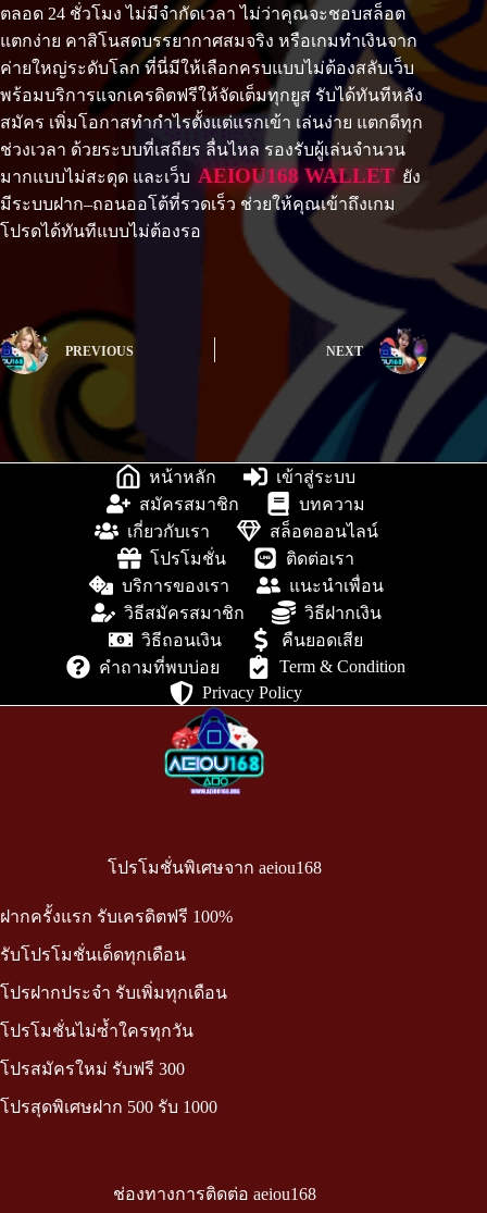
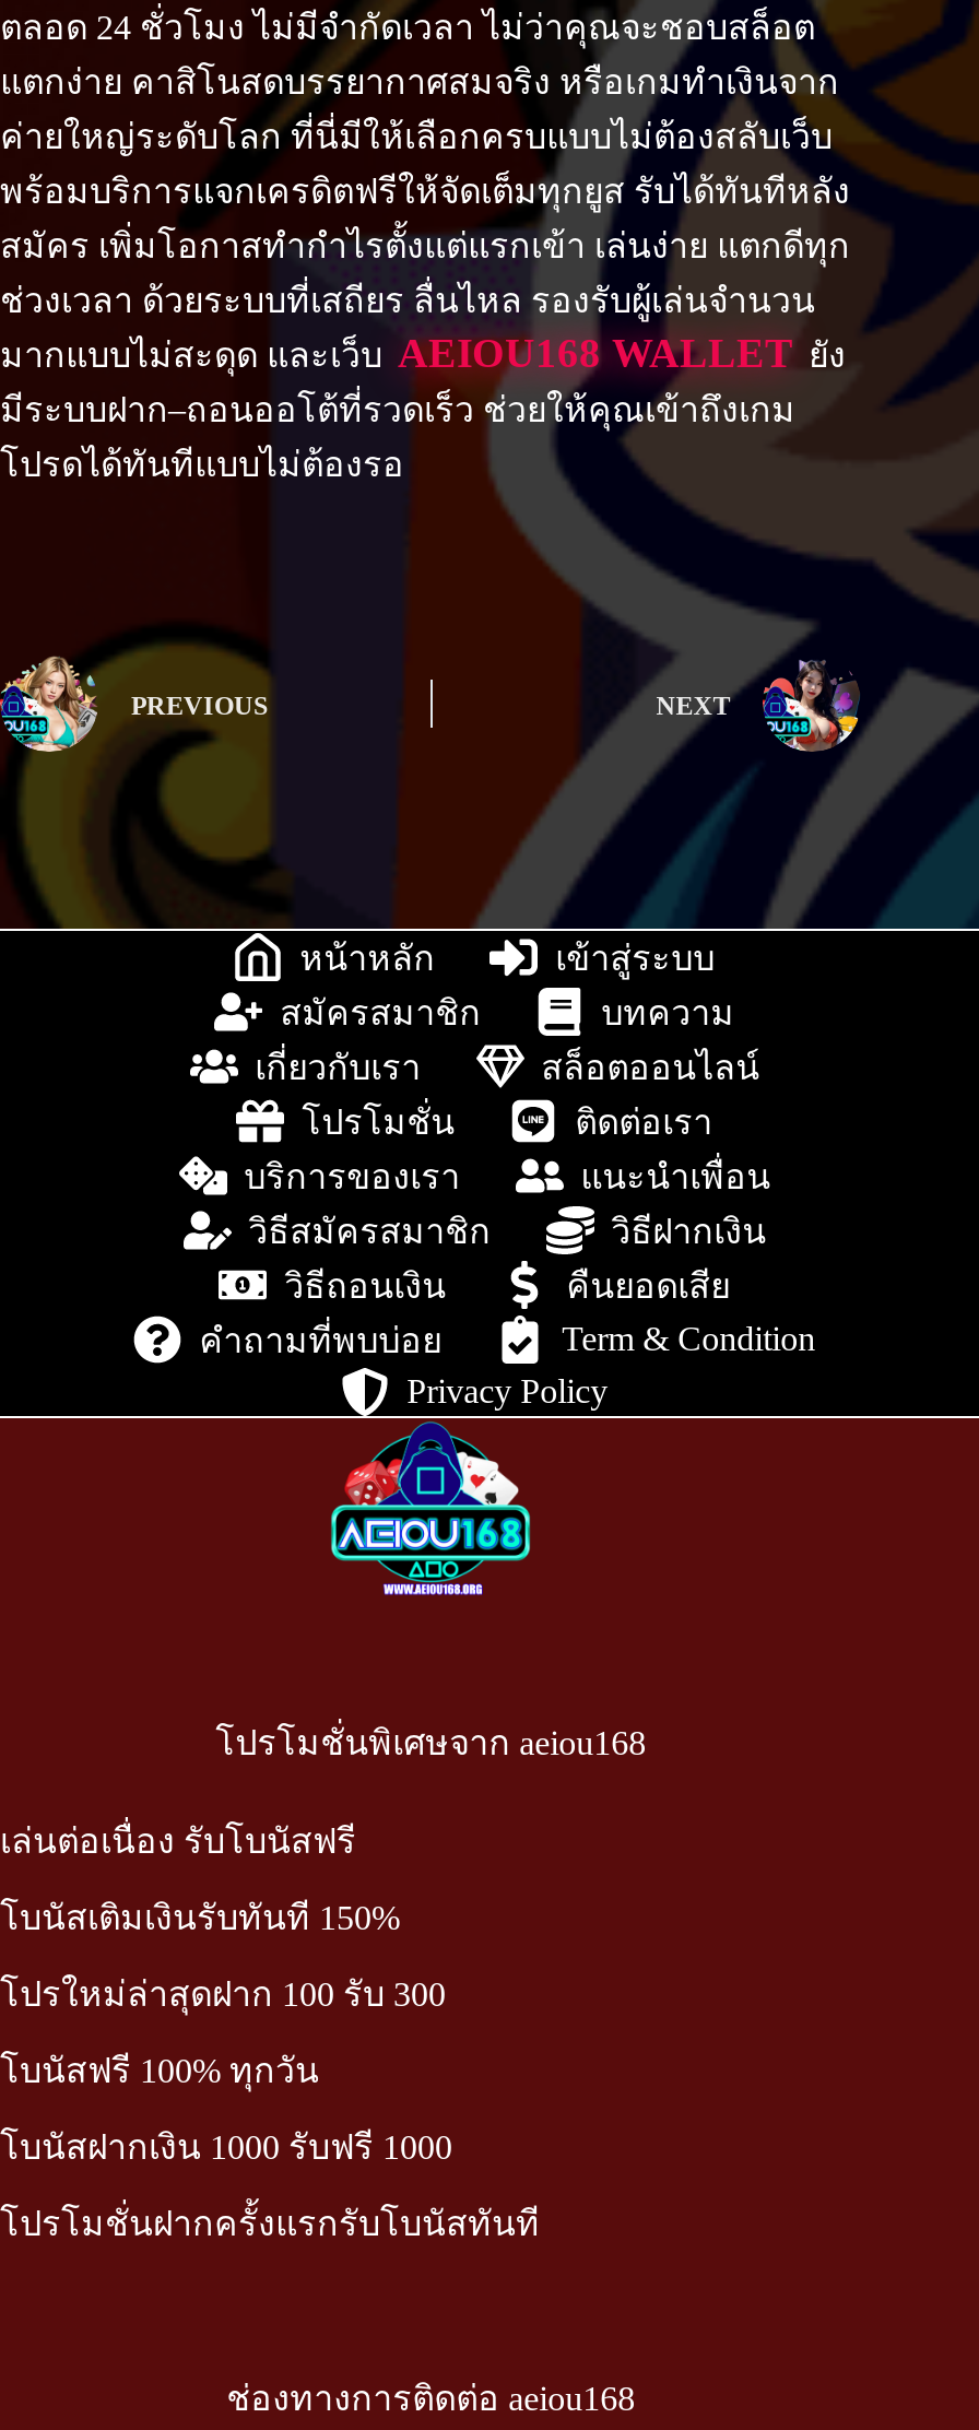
[0,908,233,926] ฝากครั้งแรก รับเครดิตฟรี 100% -> [0,1823,356,1860] เล่นต่อเนื่อง รับโบนัสฟรี
[0,946,186,964] รับโปรโมชั่นเด็ดทุกเดือน -> [0,1899,400,1936] โบนัสเติมเงินรับทันที 150%
[0,984,227,1002] โปรฝากประจำ รับเพิ่มทุกเดือน -> [0,1976,446,2013] โปรใหม่ล่าสุดฝาก 100 รับ 300
[0,1022,193,1040] โปรโมชั่นไม่ซ้ำใครทุกวัน -> [0,2052,319,2089] โบนัสฟรี 100% ทุกวัน
[0,1060,185,1078] โปรสมัครใหม่ รับฟรี 300 -> [0,2129,452,2166] โบนัสฝากเงิน 1000 รับฟรี 1000
[0,1098,217,1116] โปรสุดพิเศษฝาก 500 รับ 1000 -> [0,2205,540,2242] โปรโมชั่นฝากครั้งแรกรับโบนัสทันที

